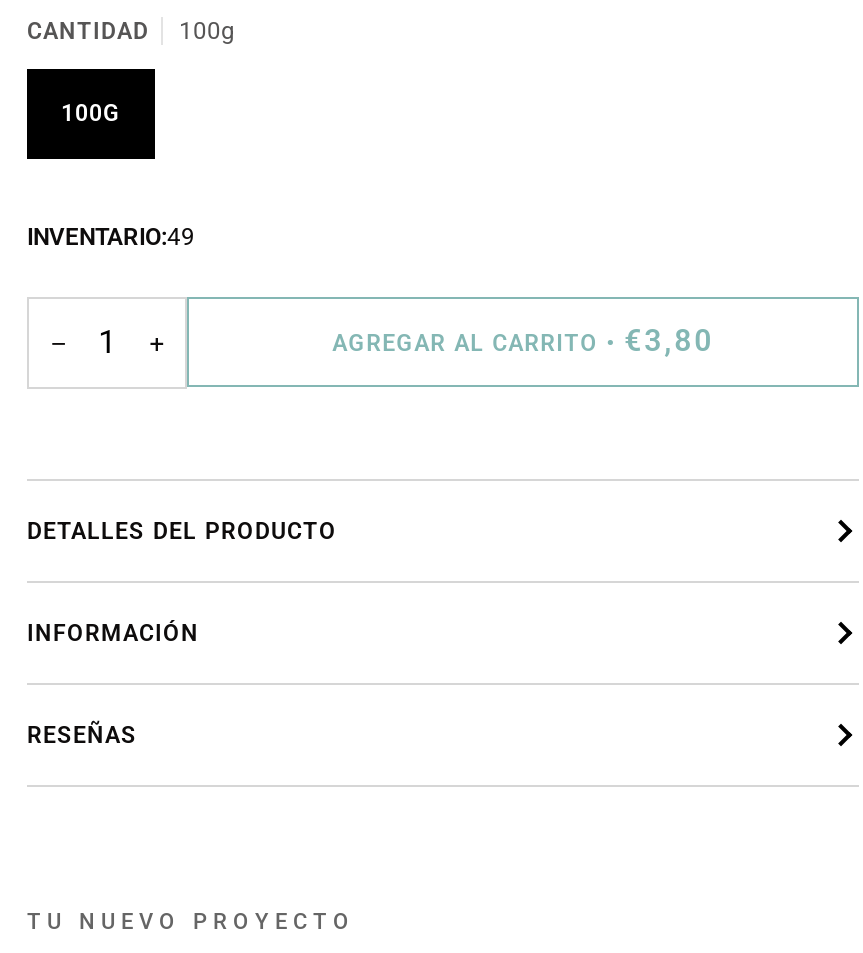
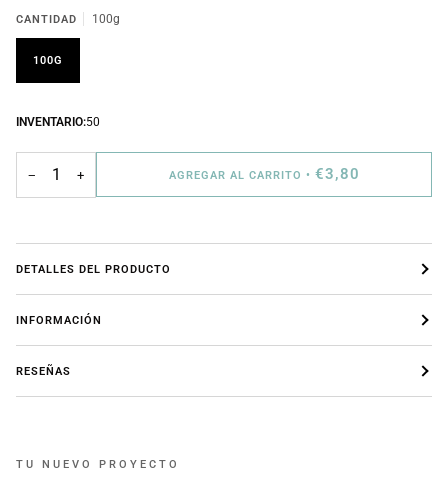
[27,223,195,251] INVENTARIO:49 -> [16,115,100,129] INVENTARIO:50

